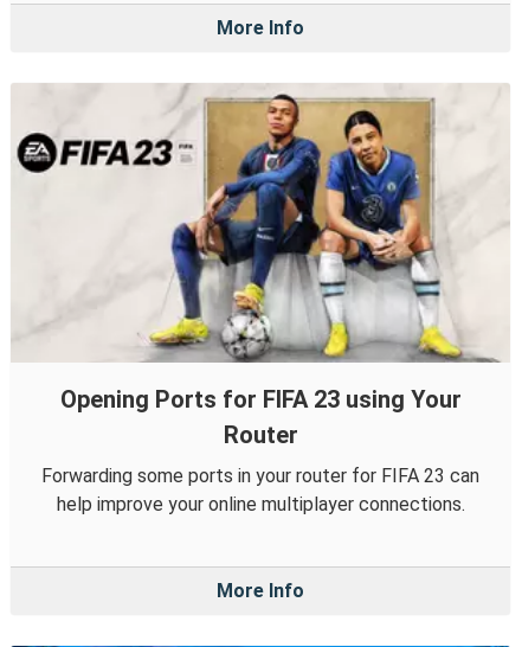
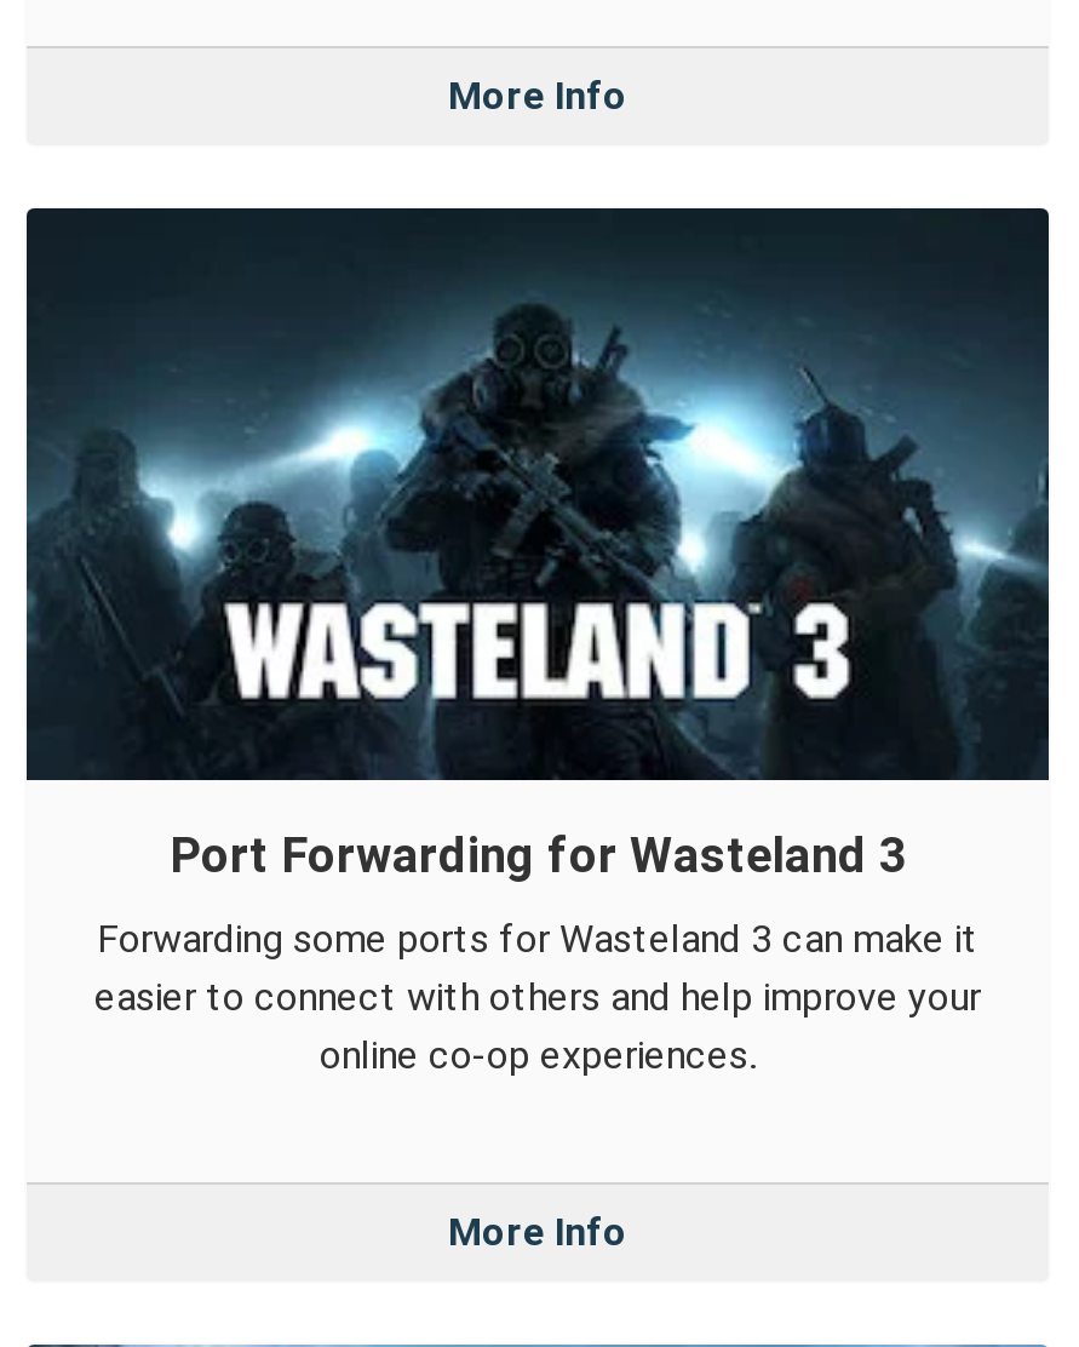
[11,83,510,449] [image] | Opening Ports for FIFA 23 using Your | Router -> [24,206,1051,885] [image] | Port Forwarding for Wasteland 3
[41,465,479,516] Forwarding some ports in your router for FIFA 23 can | help improve your online multiplayer connections. -> [94,916,981,1078] Forwarding some ports for Wasteland 3 can make it | easier to connect with others and help improve your | online co-op experiences.

